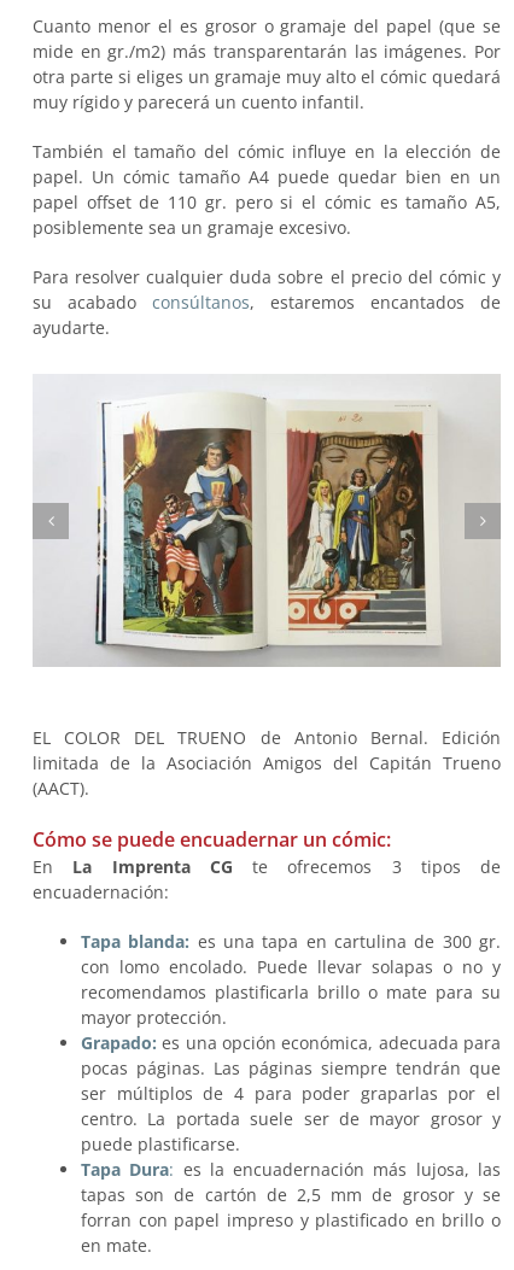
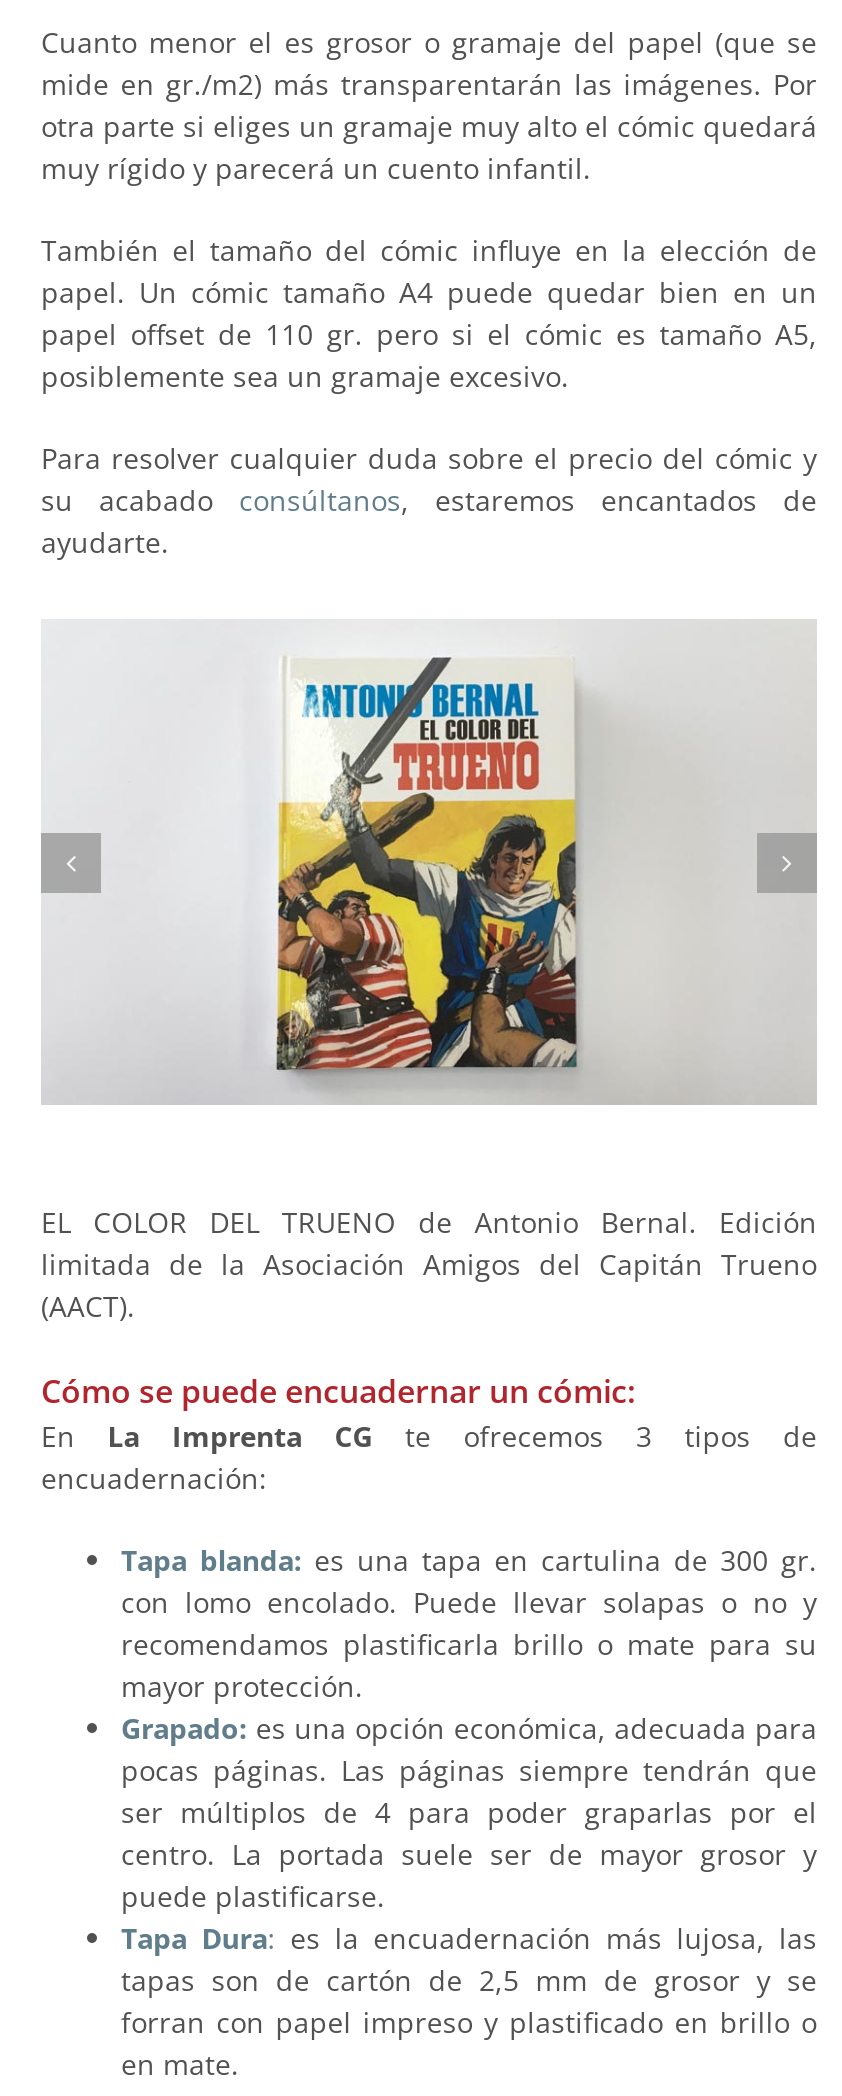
[94,393,439,666] [image] -> [145,653,711,1101] [image]

